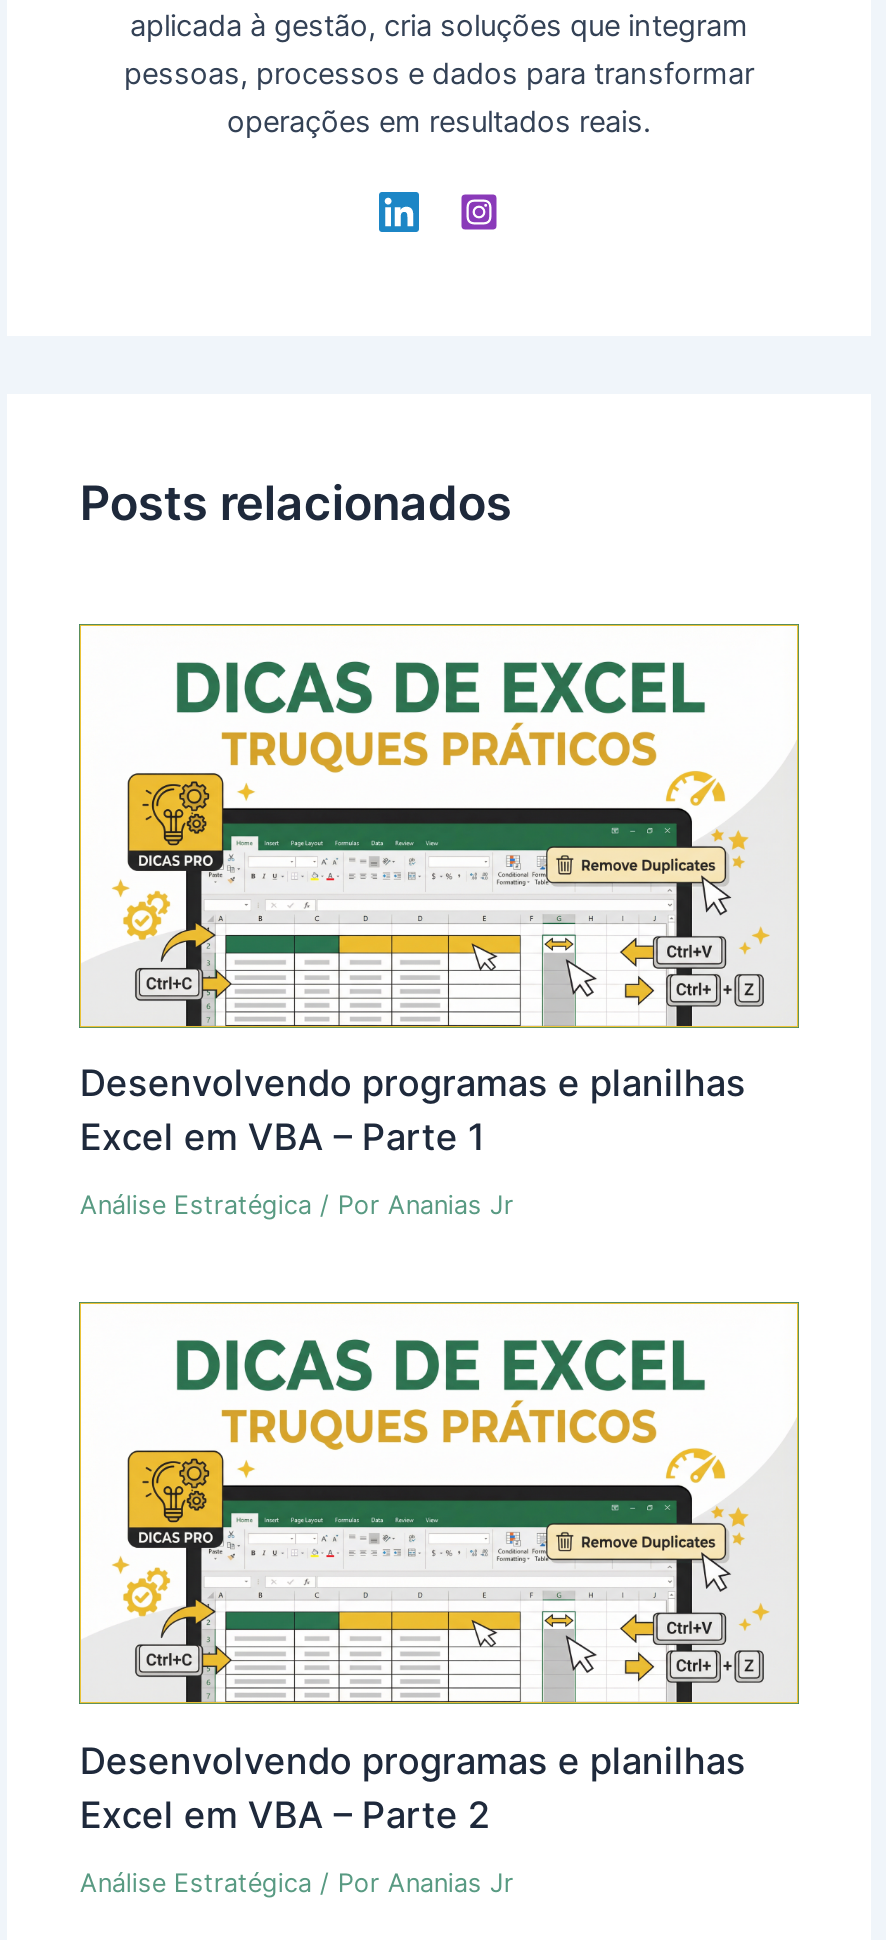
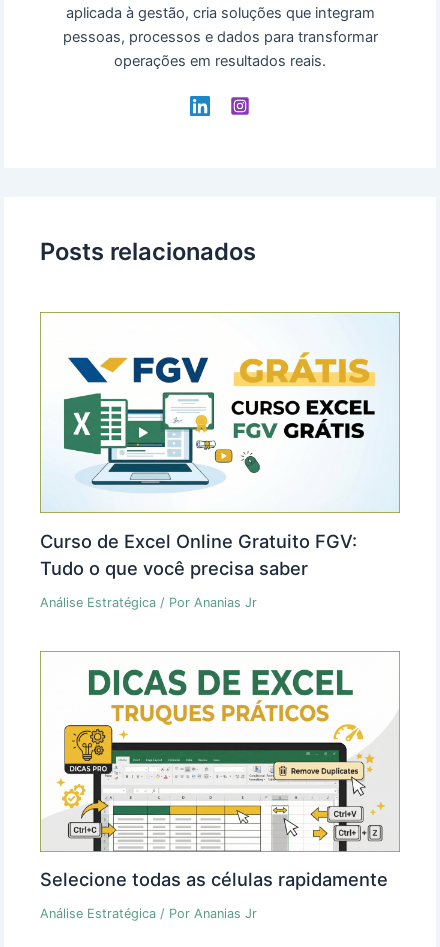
[80,630,795,1158] [image] | Desenvolvendo programas e planilhas | Excel em VBA – Parte 1 -> [40,314,398,579] [image] | Curso de Excel Online Gratuito FGV: | Tudo o que você precisa saber
[80,1738,746,1836] Desenvolvendo programas e planilhas | Excel em VBA – Parte 2 -> [40,868,388,890] Selecione todas as células rapidamente

